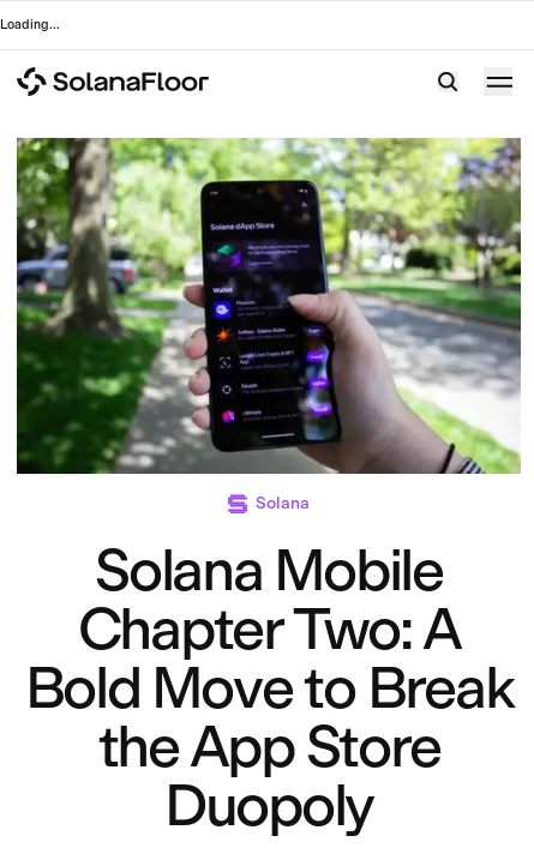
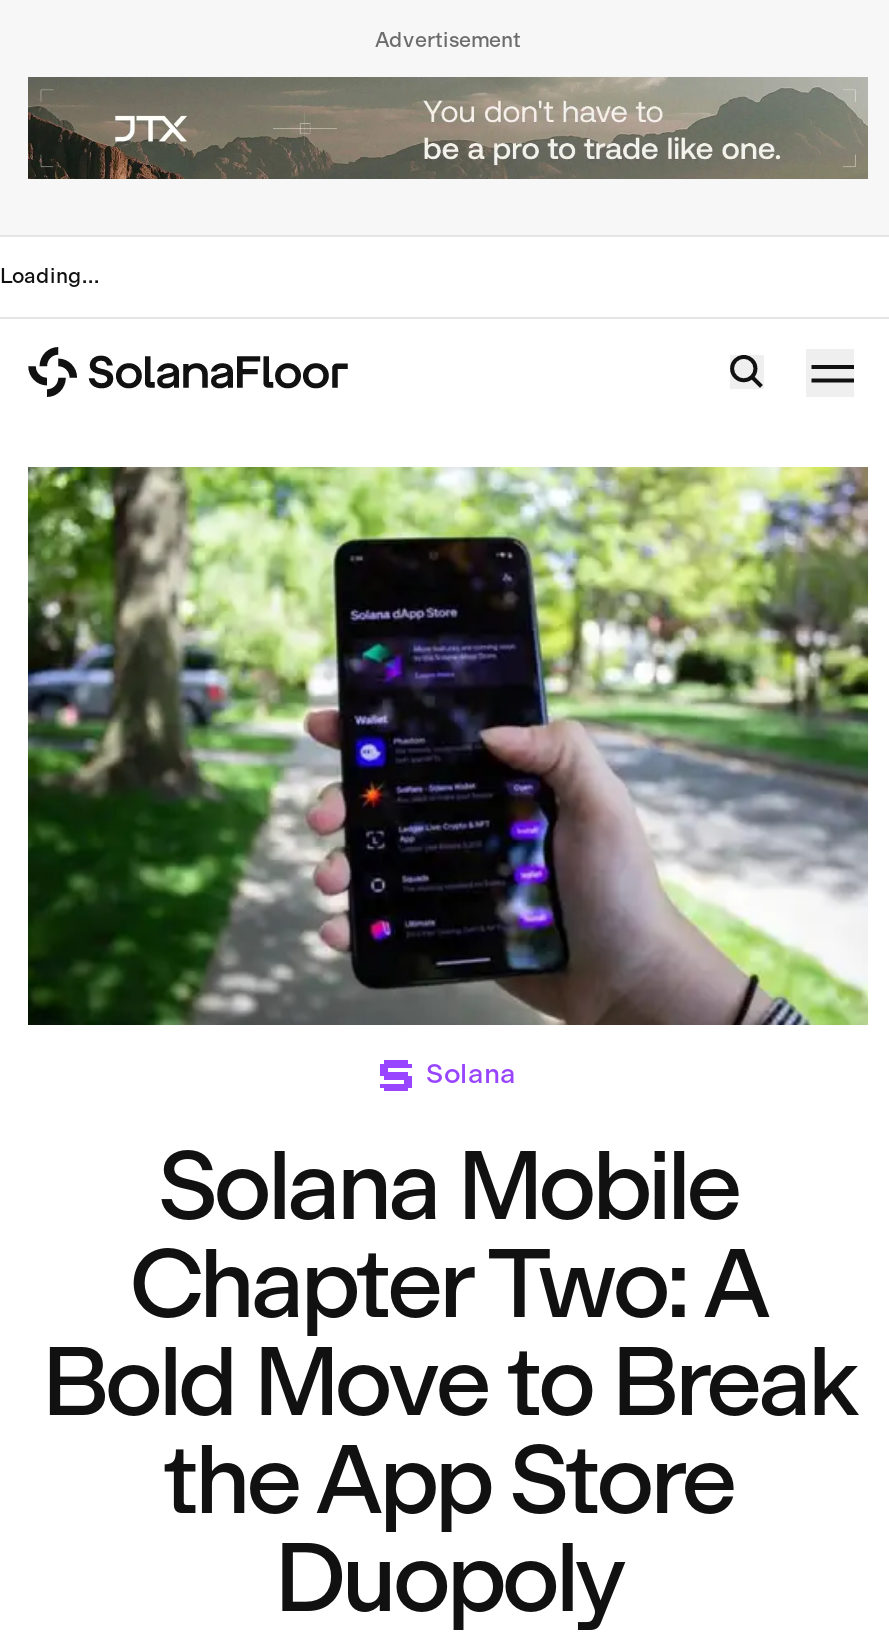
none -> [26,75,870,181] [image]
none -> [375,27,521,53] Advertisement

